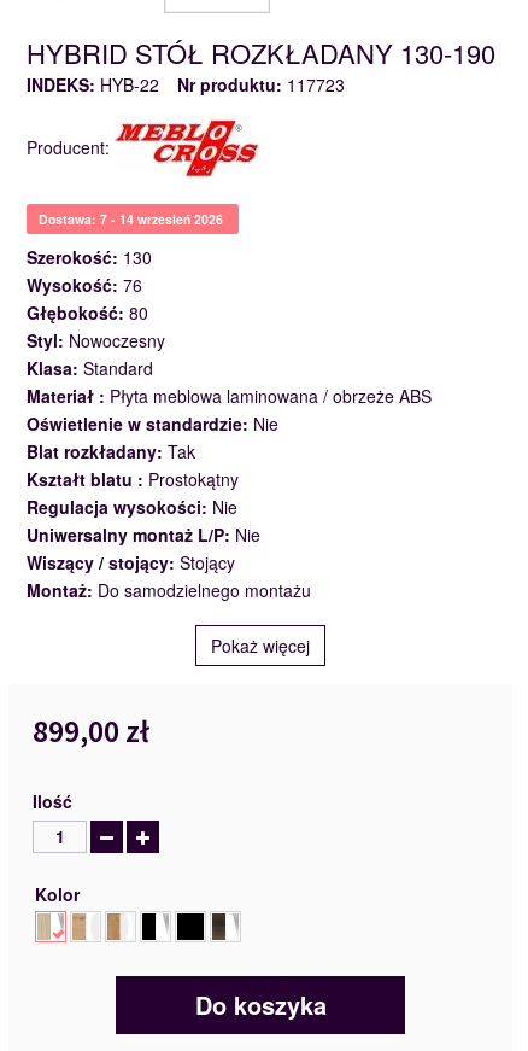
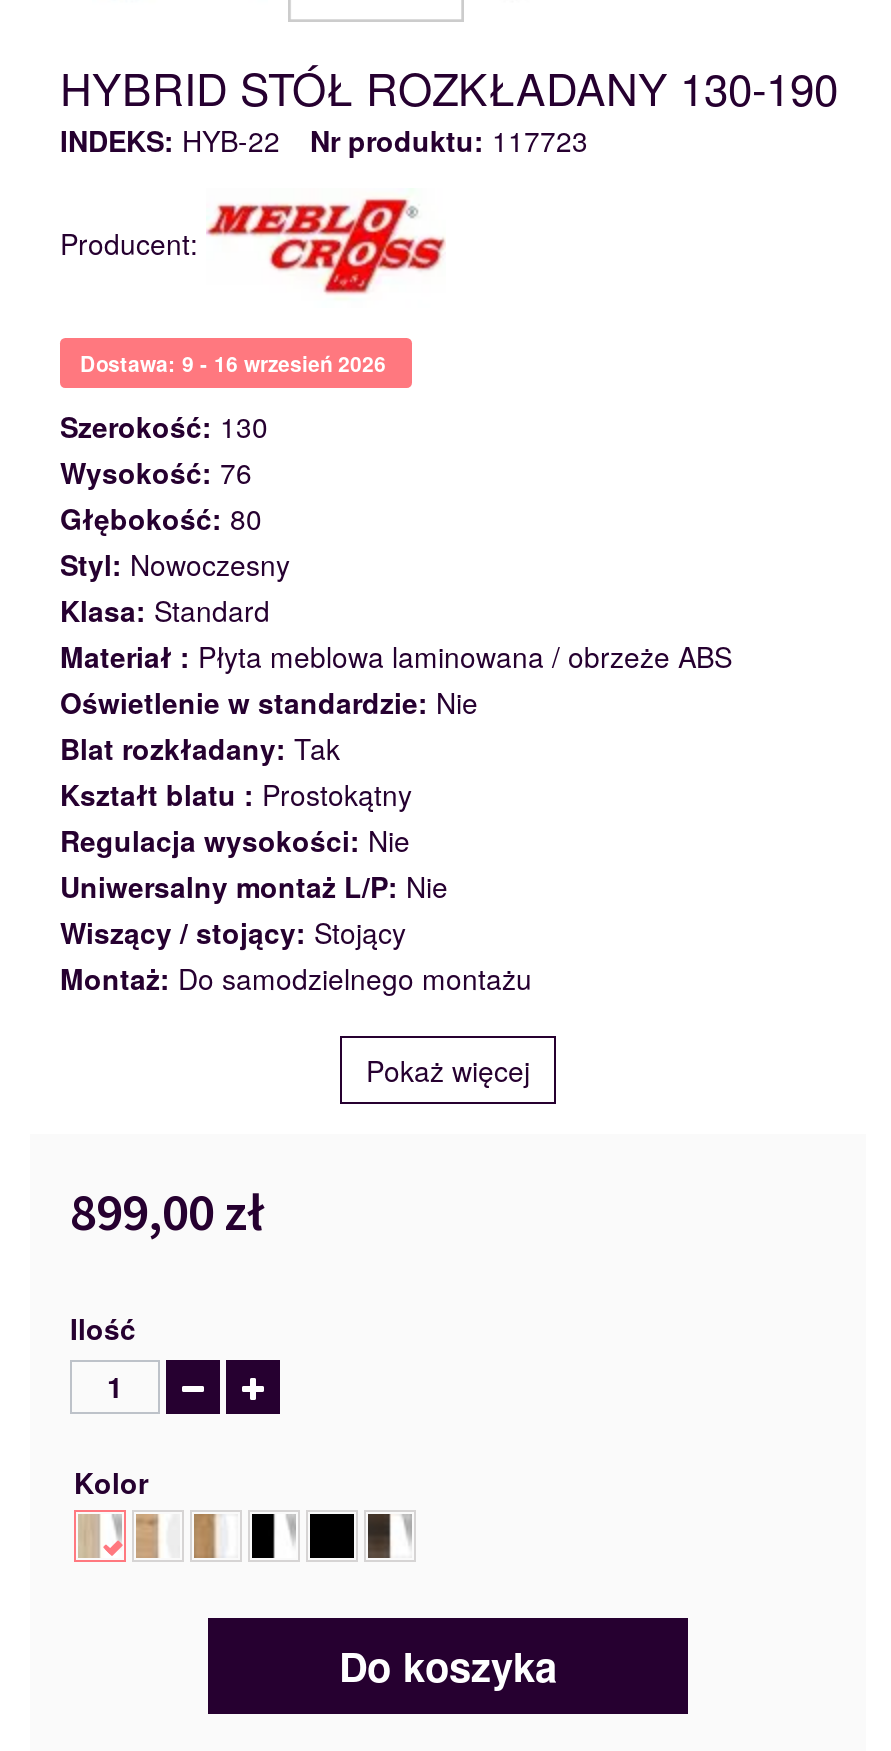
[39,210,227,228] Dostawa: 7 - 14 wrzesień 2026 -> [80,348,392,378] Dostawa: 9 - 16 wrzesień 2026

